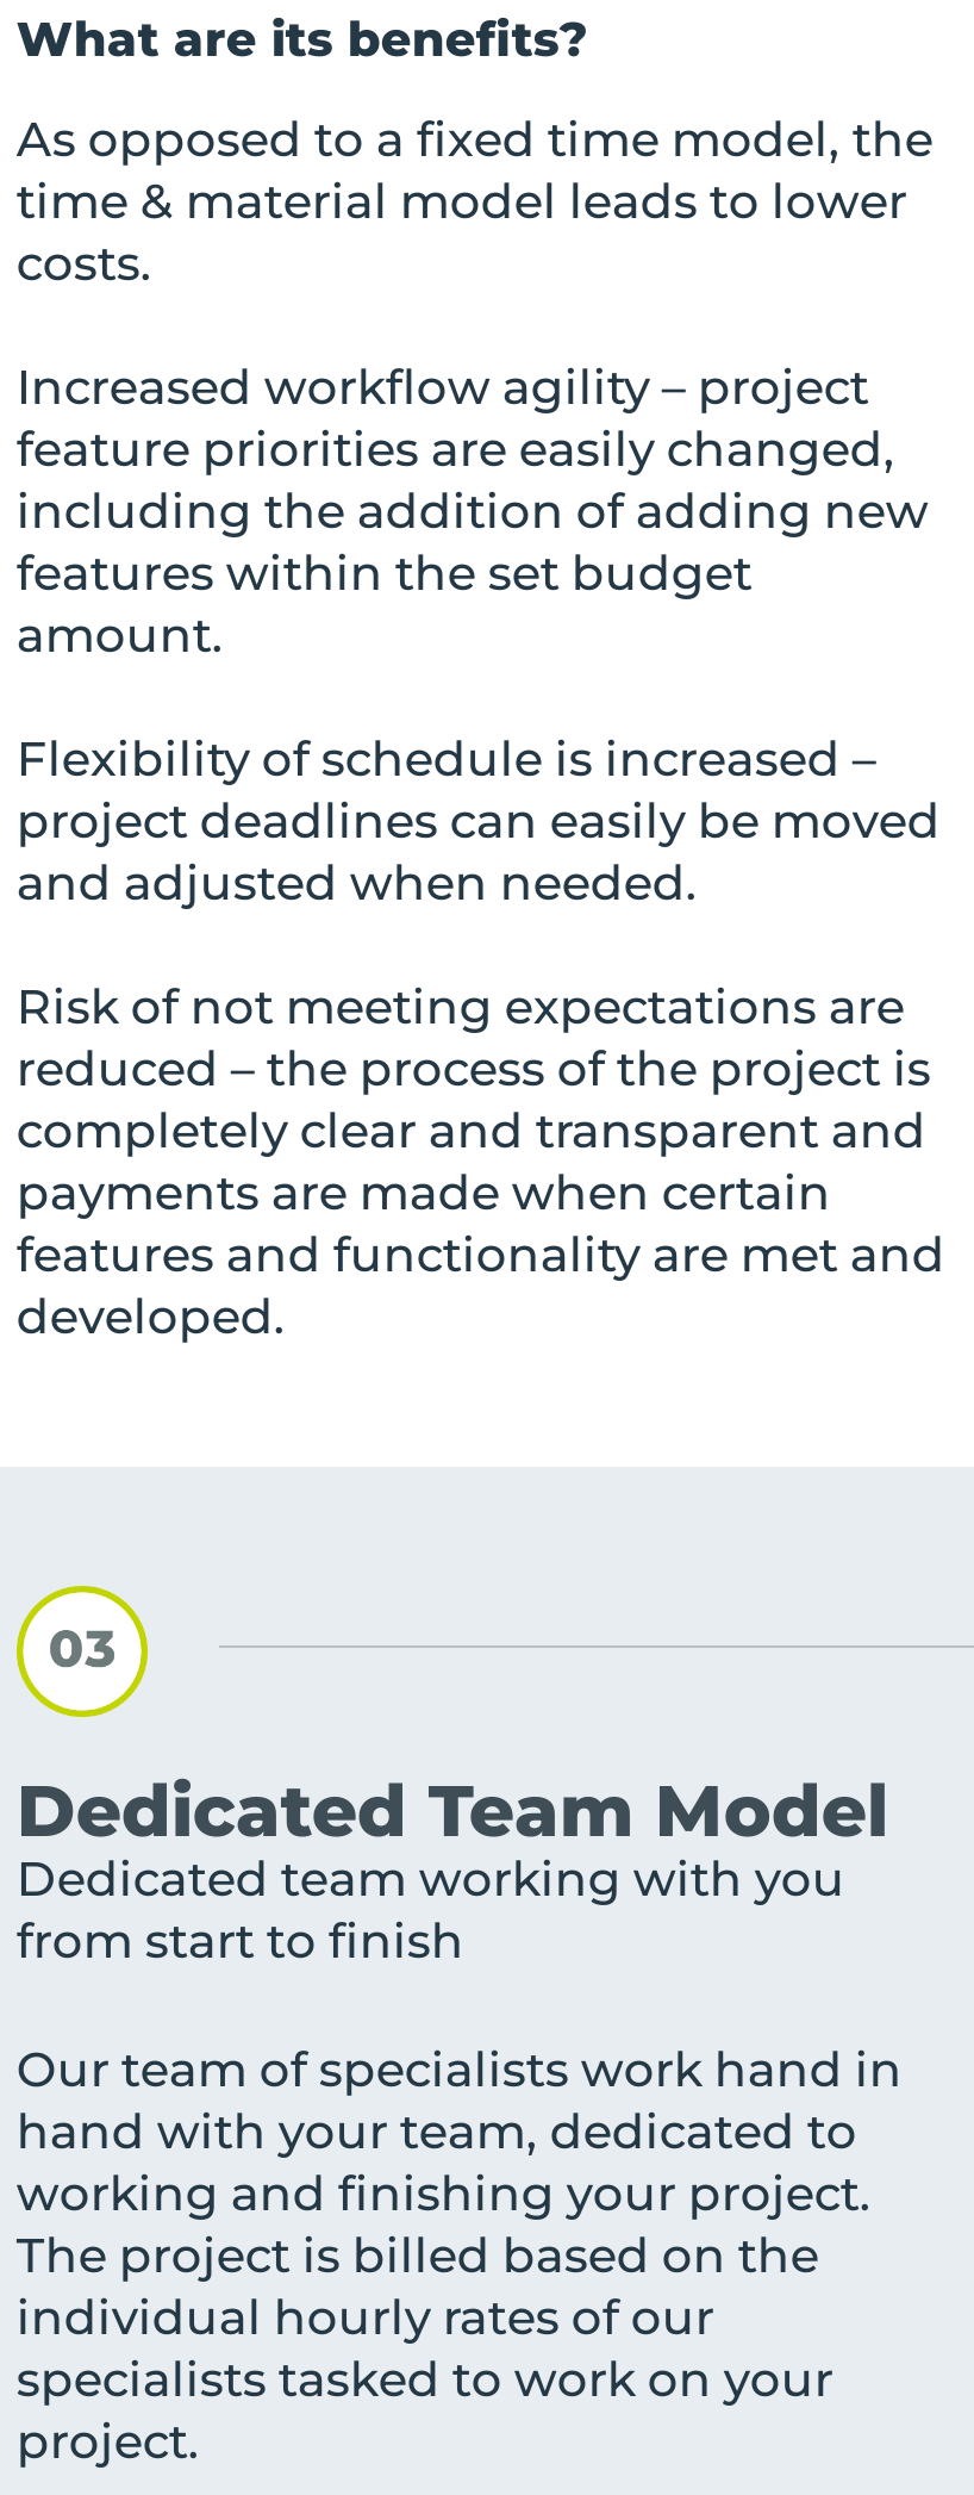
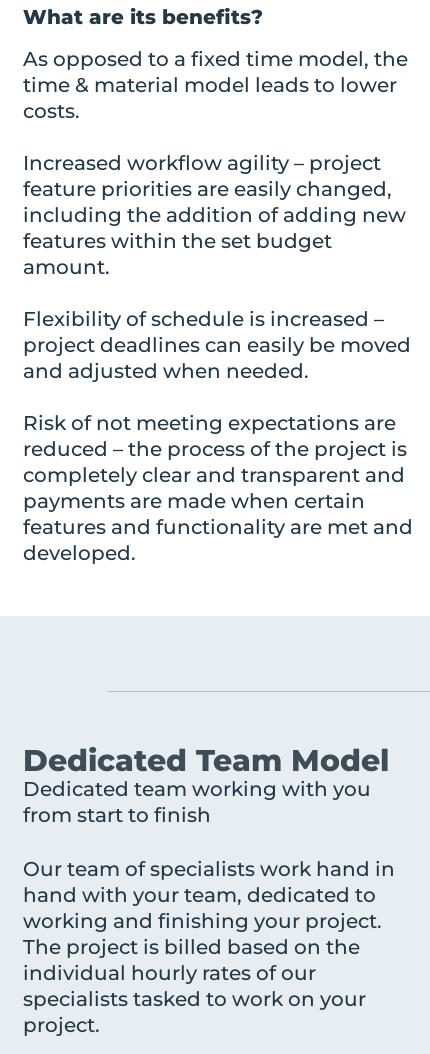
[14,1584,150,1719] [image] -> none

